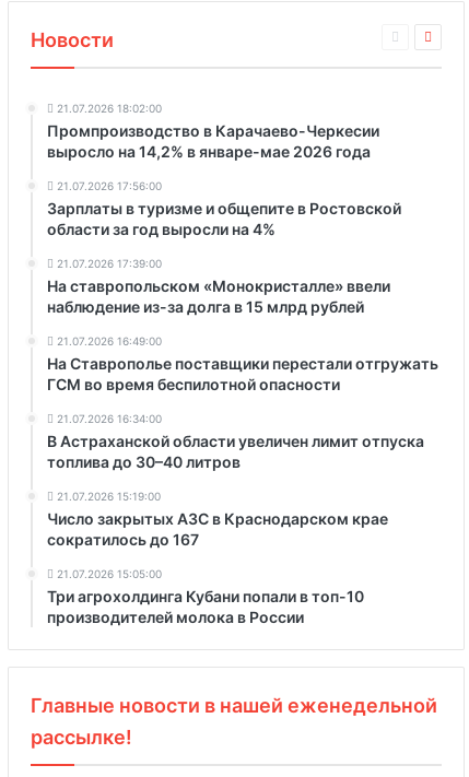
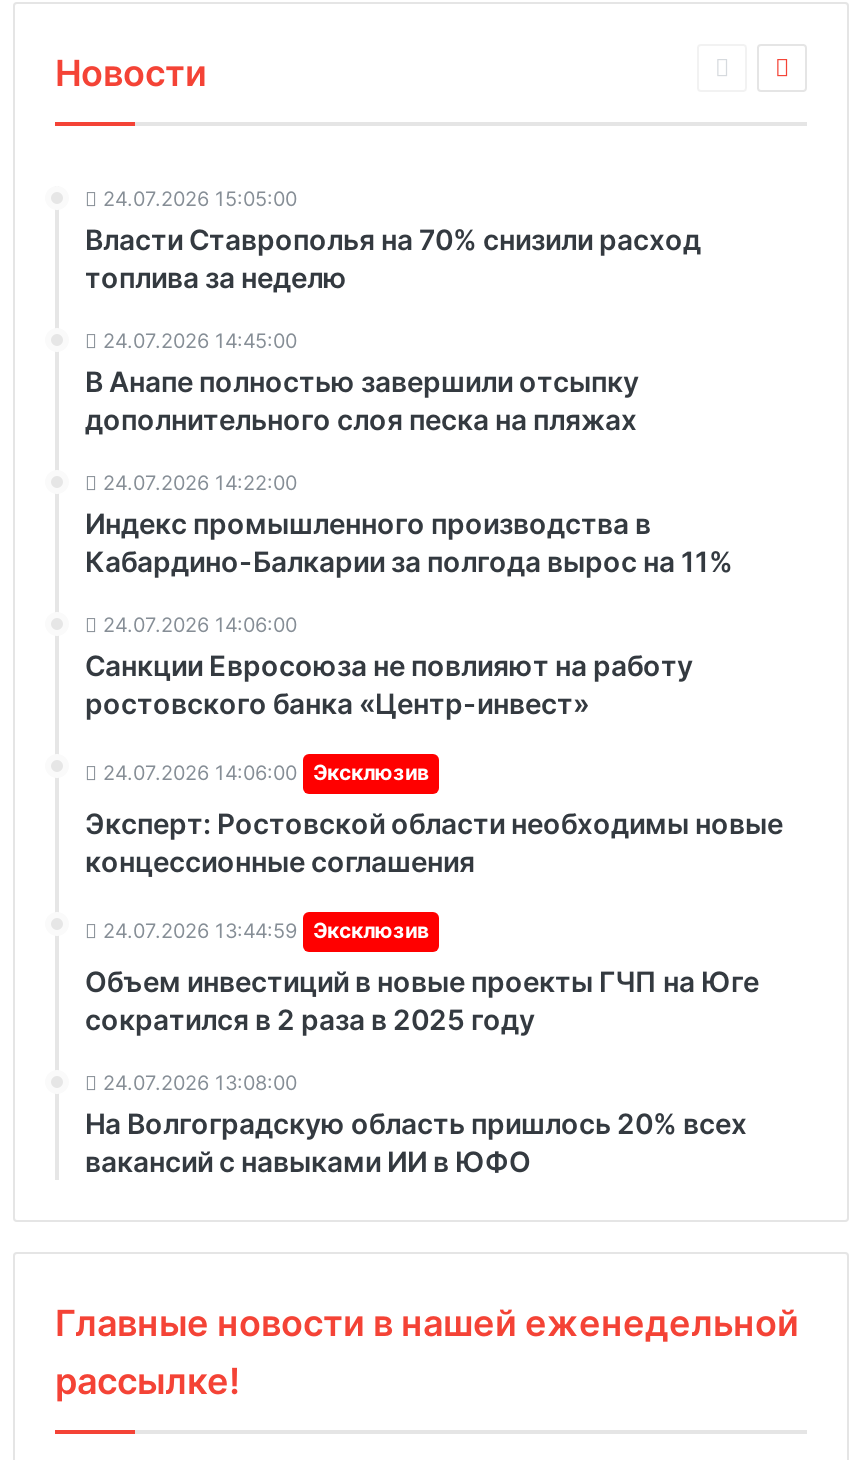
[47,101,438,626] 21.07.2026 18:02:00 | Промпроизводство в Карачаево-Черкесии | выросло на 14,2% в январе-мае 2026 года | 21.07.2026 17:56:00 | Зарплаты в туризме и общепите в Ростовской | области за год выросли на 4% | 21.07.2026 17:39:00 | На ставропольском «Монокристалле» ввели | наблюдение из-за долга в 15 млрд рублей | 21.07.2026 16:49:00 | На Ставрополье поставщики перестали отгружать | ГСМ во время беспилотной опасности | 21.07.2026 16:34:00 | В Астраханской области увеличен лимит отпуска | топлива до 30–40 литров | 21.07.2026 15:19:00 | Число закрытых АЗС в Краснодарском крае | сократилось до 167 | 21.07.2026 15:05:00 | Три агрохолдинга Кубани попали в топ-10 | производителей молока в России -> [85,185,783,1177] 24.07.2026 15:05:00 | Власти Ставрополья на 70% снизили расход | топлива за неделю | 24.07.2026 14:45:00 | В Анапе полностью завершили отсыпку | дополнительного слоя песка на пляжах | 24.07.2026 14:22:00 | Индекс промышленного производства в | Кабардино-Балкарии за полгода вырос на 11% | 24.07.2026 14:06:00 | Санкции Евросоюза не повлияют на работу | ростовского банка «Центр-инвест» | 24.07.2026 14:06:00 | Эксклюзив | Эксперт: Ростовской области необходимы новые | концессионные соглашения | 24.07.2026 13:44:59 | Эксклюзив | Объем инвестиций в новые проекты ГЧП на Юге | сократился в 2 раза в 2025 году | 24.07.2026 13:08:00 | На Волгоградскую область пришлось 20% всех | вакансий с навыками ИИ в ЮФО

